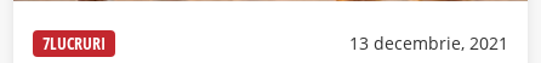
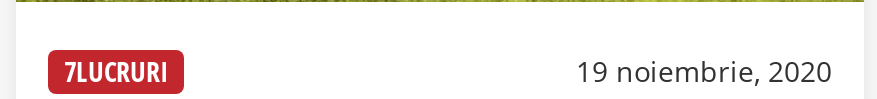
[349,31,508,55] 13 decembrie, 2021 -> [576,52,832,90] 19 noiembrie, 2020

